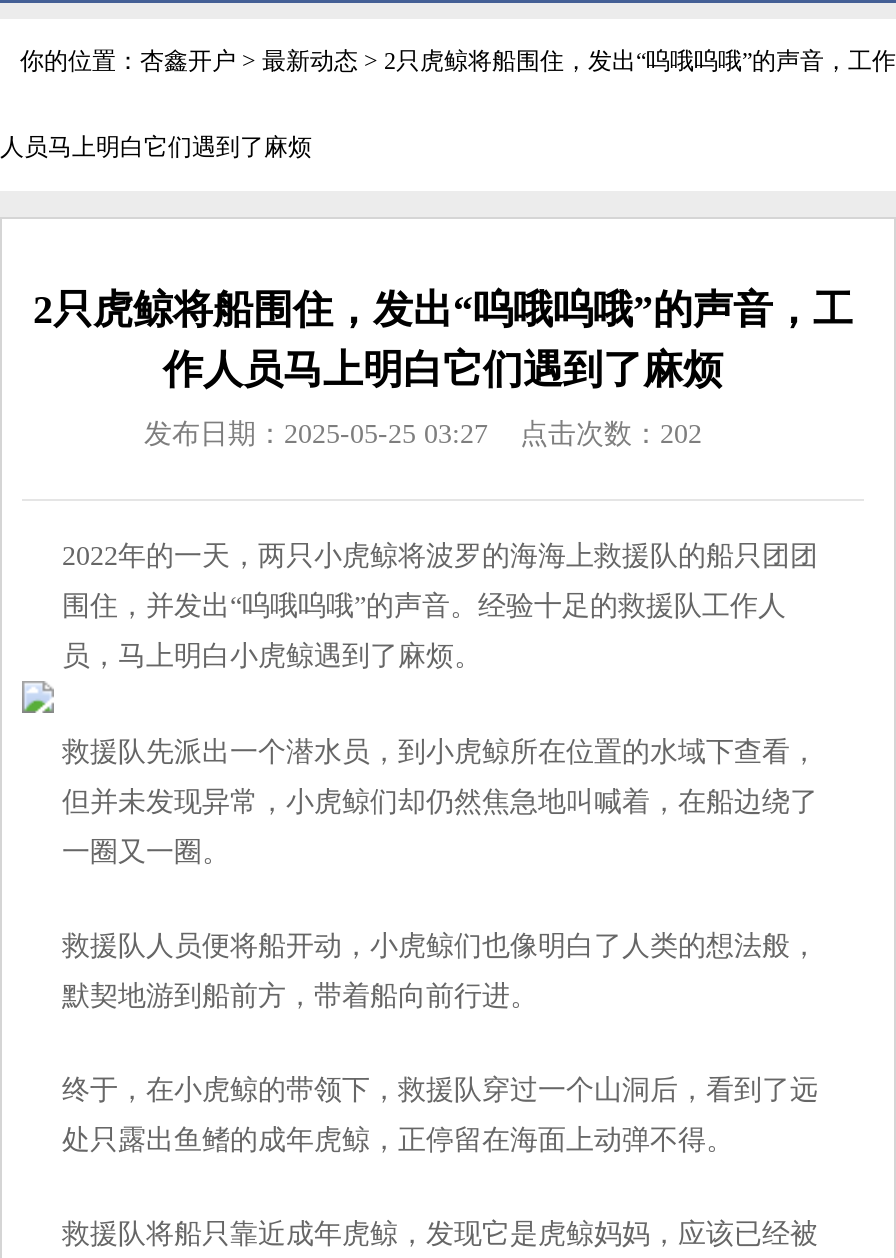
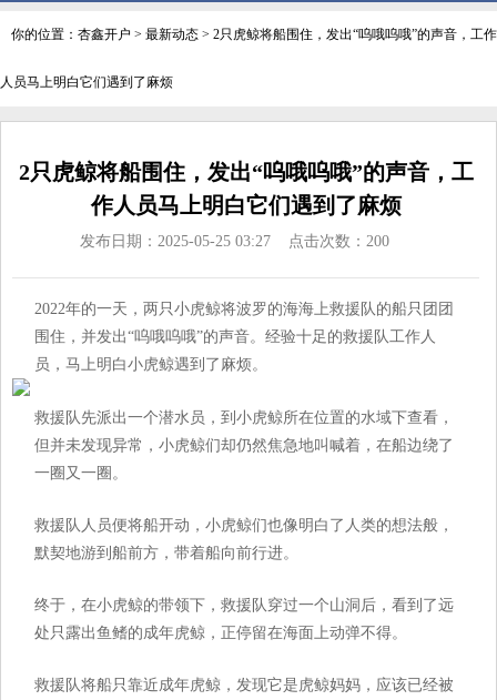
[144,419,702,449] 发布日期：2025-05-25 03:27 点击次数：202 -> [80,233,389,250] 发布日期：2025-05-25 03:27 点击次数：200

